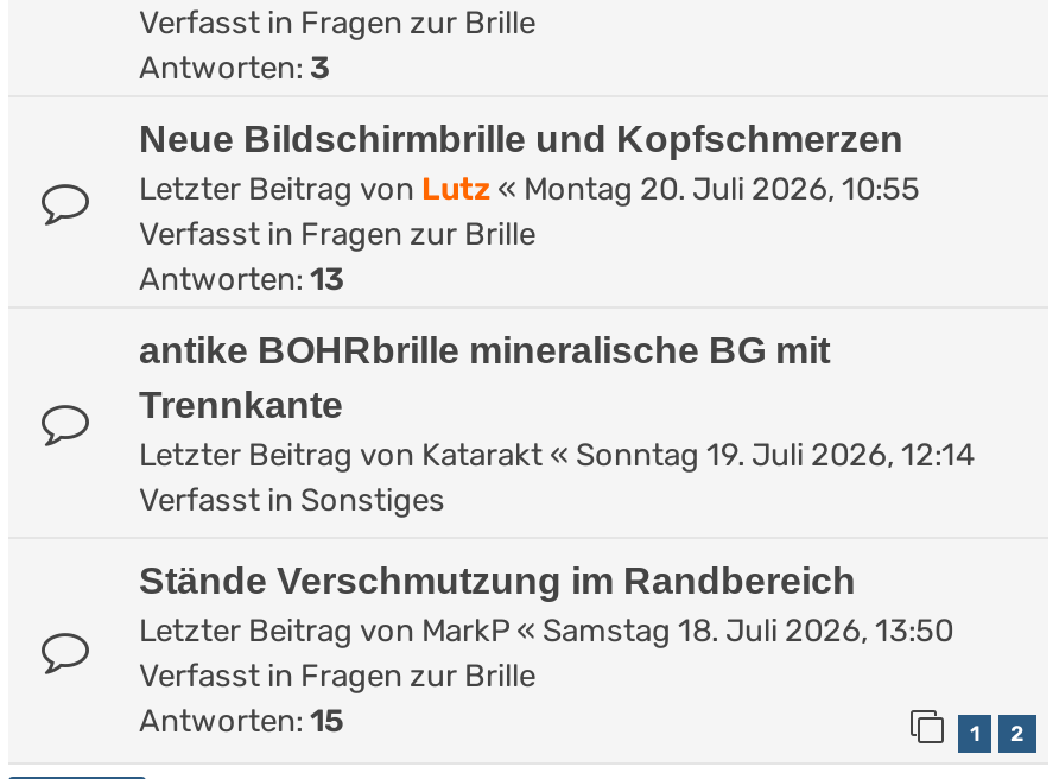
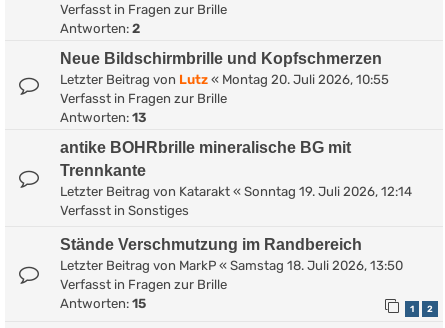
[139,51,331,86] Antworten: 3 -> [60,21,140,36] Antworten: 2

